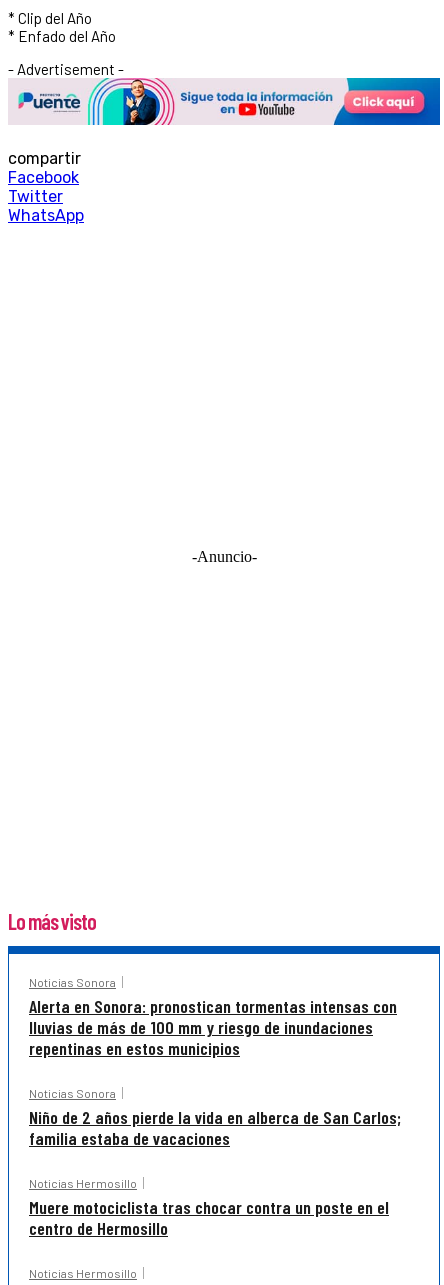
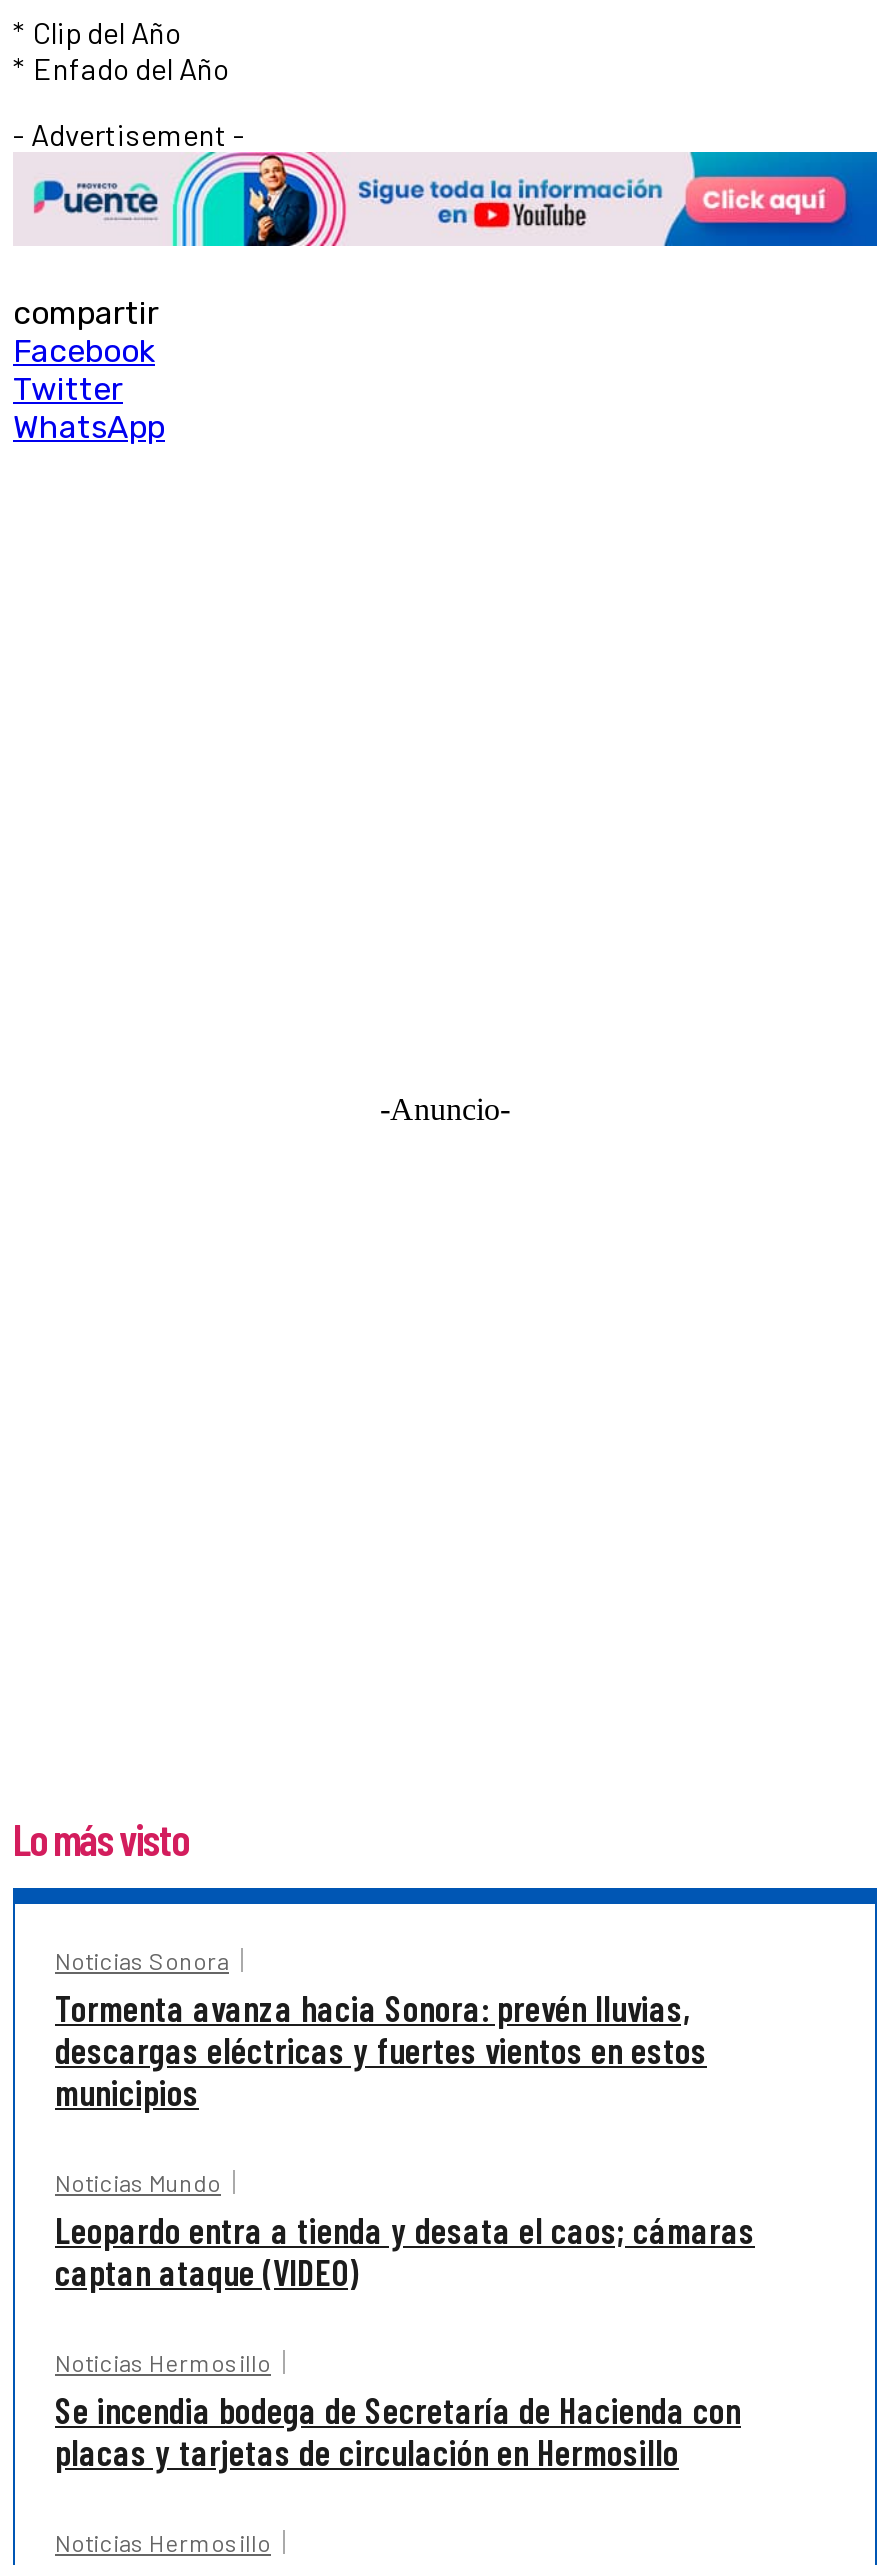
[29,995,397,1059] Alerta en Sonora: pronostican tormentas intensas con | lluvias de más de 100 mm y riesgo de inundaciones | repentinas en estos municipios -> [55,1986,707,2114] Tormenta avanza hacia Sonora: prevén lluvias, | descargas eléctricas y fuertes vientos en estos | municipios
[29,1086,401,1149] Noticias Sonora | Niño de 2 años pierde la vida en alberca de San Carlos; | familia estaba de vacaciones -> [55,2168,755,2294] Noticias Mundo | Leopardo entra a tienda y desata el caos; cámaras | captan ataque (VIDEO)
[29,1196,389,1239] Muere motociclista tras chocar contra un poste en el | centro de Hermosillo -> [55,2388,741,2474] Se incendia bodega de Secretaría de Hacienda con | placas y tarjetas de circulación en Hermosillo

